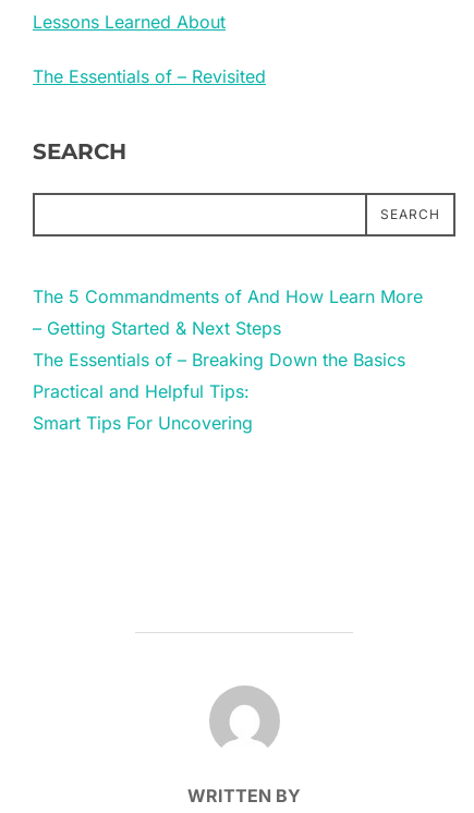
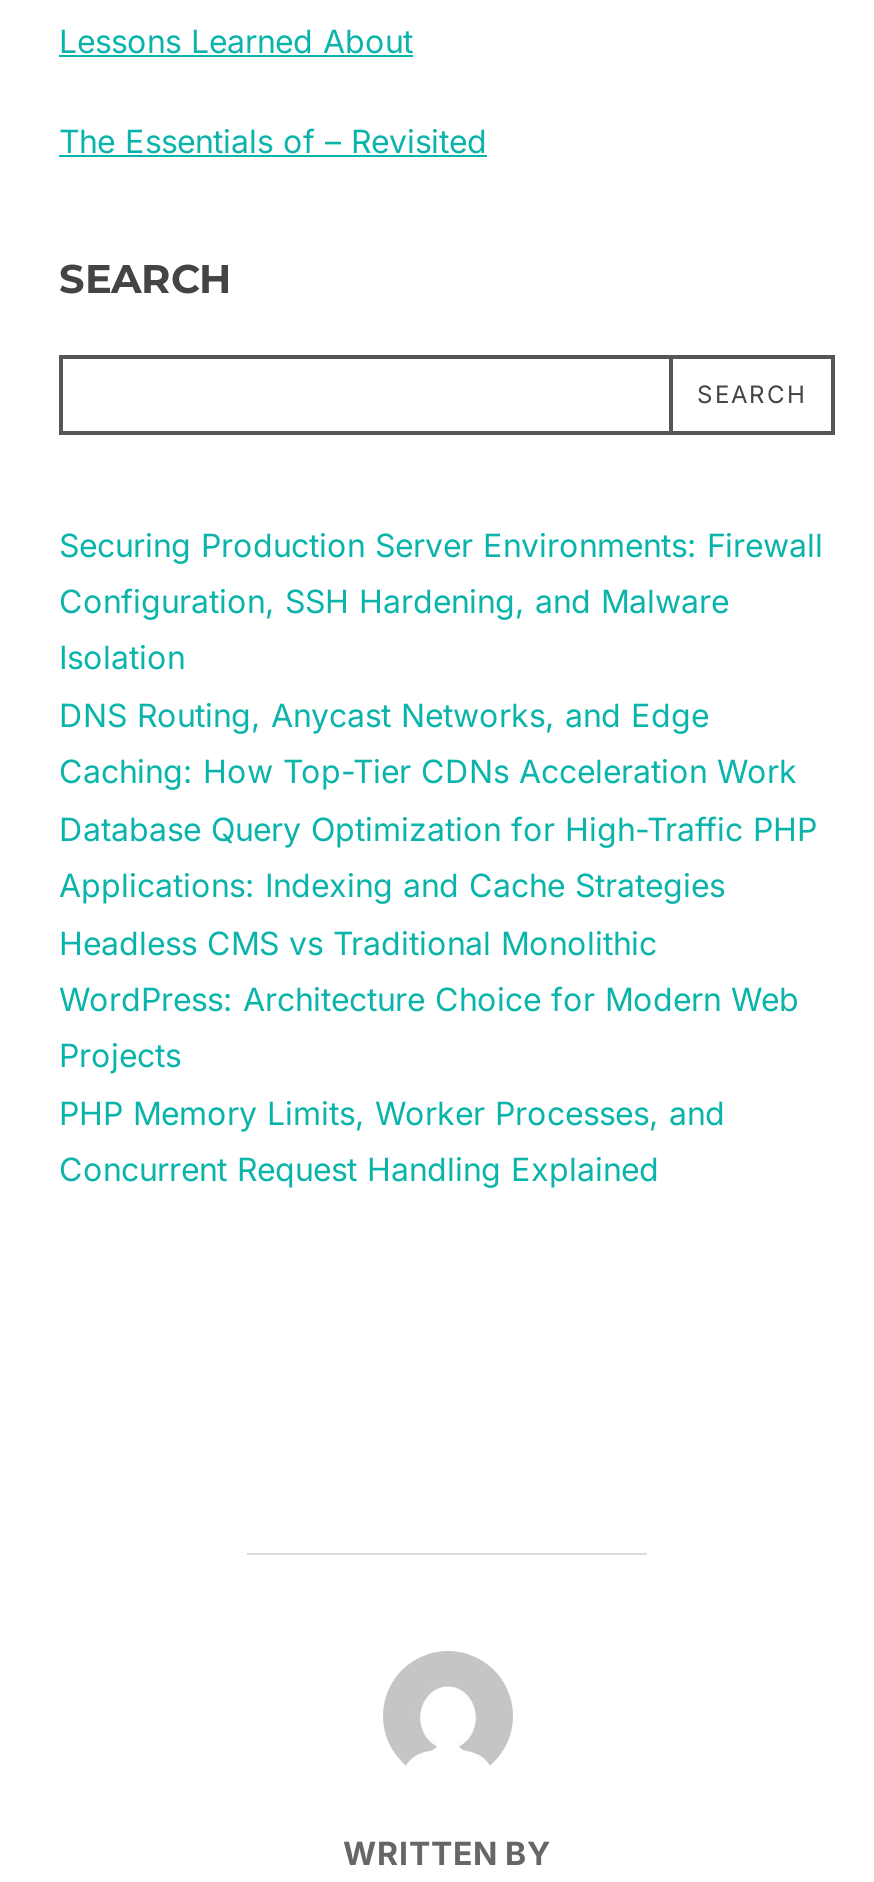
[33,285,423,433] The 5 Commandments of And How Learn More | – Getting Started & Next Steps | The Essentials of – Breaking Down the Basics | Practical and Helpful Tips: | Smart Tips For Uncovering -> [59,524,823,1188] Securing Production Server Environments: Firewall | Configuration, SSH Hardening, and Malware | Isolation | DNS Routing, Anycast Networks, and Edge | Caching: How Top-Tier CDNs Acceleration Work | Database Query Optimization for High-Traffic PHP | Applications: Indexing and Cache Strategies | Headless CMS vs Traditional Monolithic | WordPress: Architecture Choice for Modern Web | Projects | PHP Memory Limits, Worker Processes, and | Concurrent Request Handling Explained

